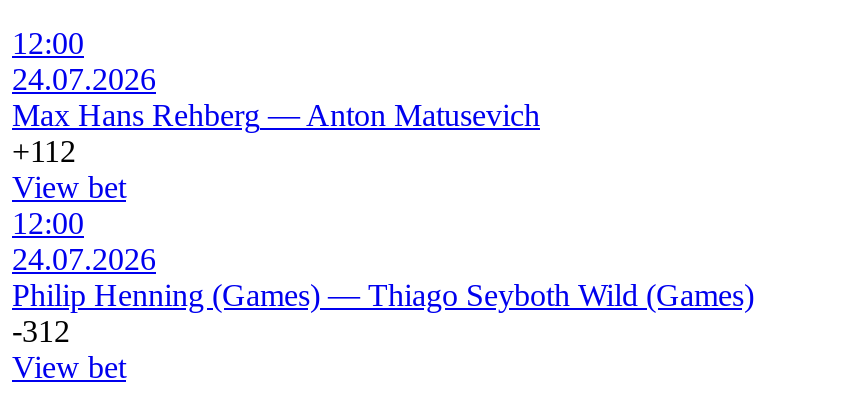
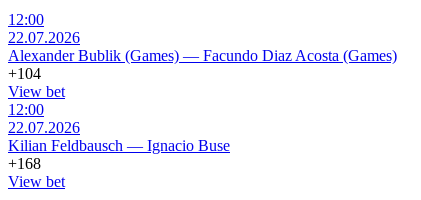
[12,63,540,169] 24.07.2026 | Max Hans Rehberg — Anton Matusevich | +112 -> [8,29,397,82] 22.07.2026 | Alexander Bublik (Games) — Facundo Diaz Acosta (Games) | +104
[12,243,754,349] 24.07.2026 | Philip Henning (Games) — Thiago Seyboth Wild (Games) | -312 -> [8,119,230,172] 22.07.2026 | Kilian Feldbausch — Ignacio Buse | +168

